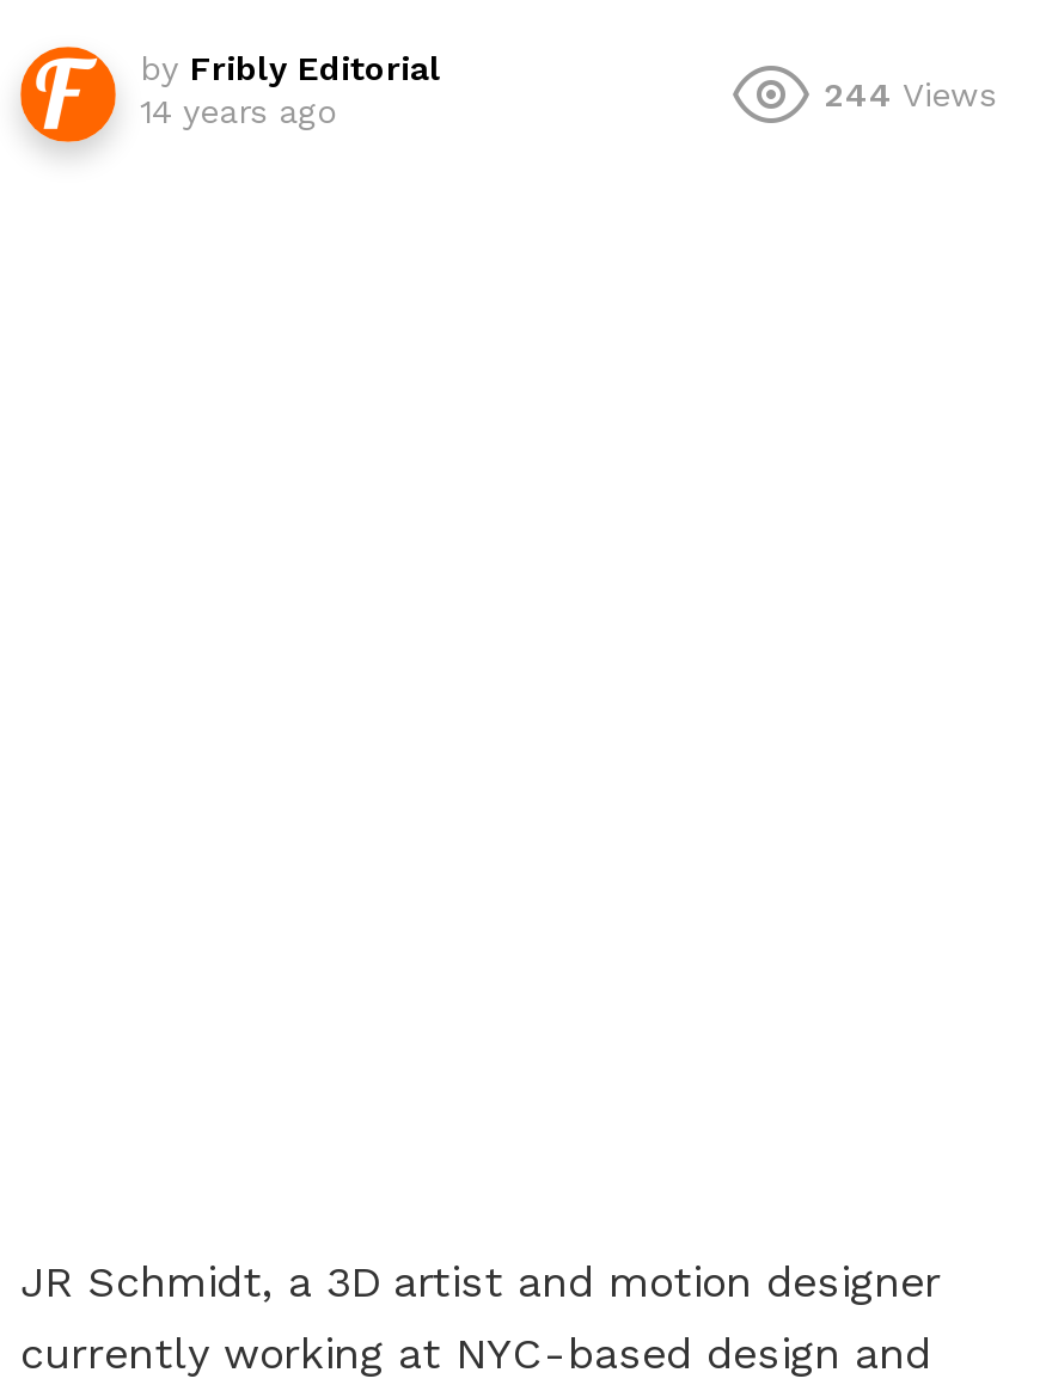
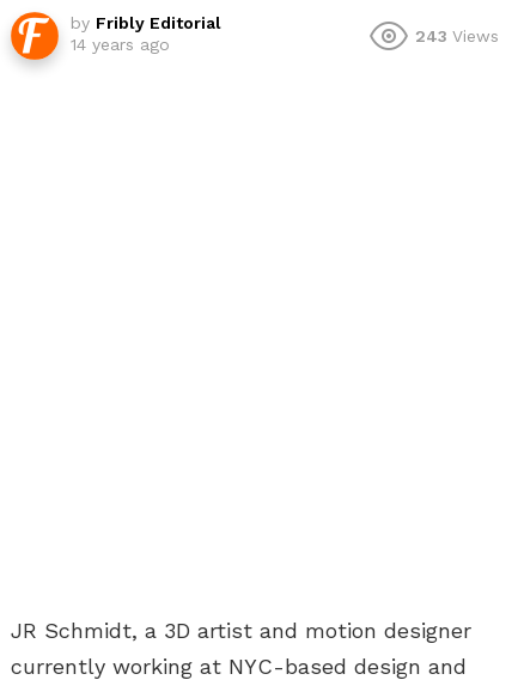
[824,76,996,114] 244 Views -> [415,27,499,46] 243 Views

